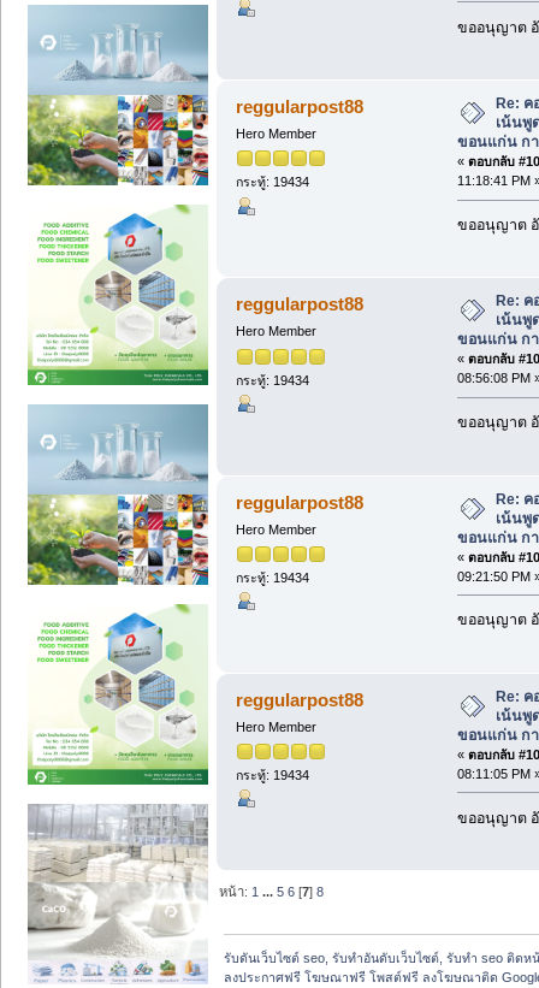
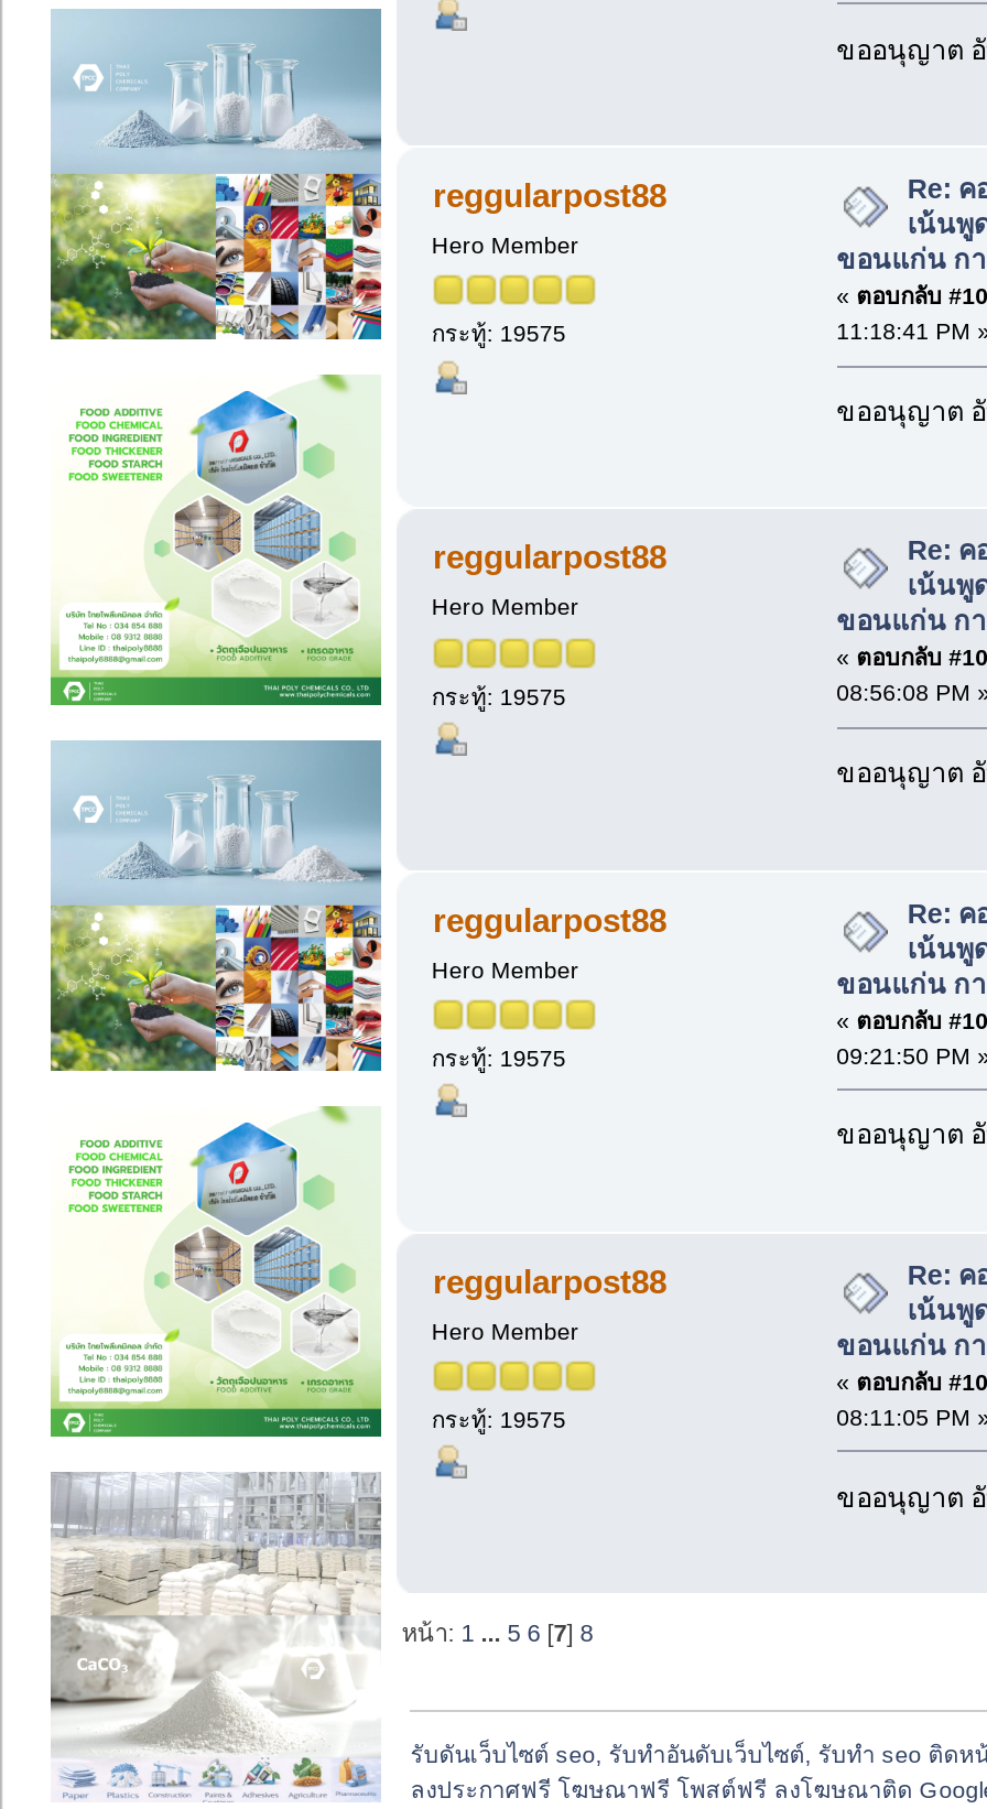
[236,175,309,190] กระทู้: 19434 -> [432,321,566,347] กระทู้: 19575
[236,373,309,387] กระทู้: 19434 -> [432,682,566,709] กระทู้: 19575
[236,570,309,585] กระทู้: 19434 -> [432,1044,566,1070] กระทู้: 19575
[236,768,309,782] กระทู้: 19434 -> [432,1406,566,1432] กระทู้: 19575

